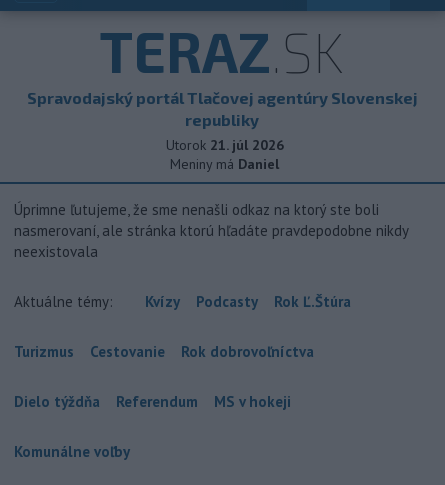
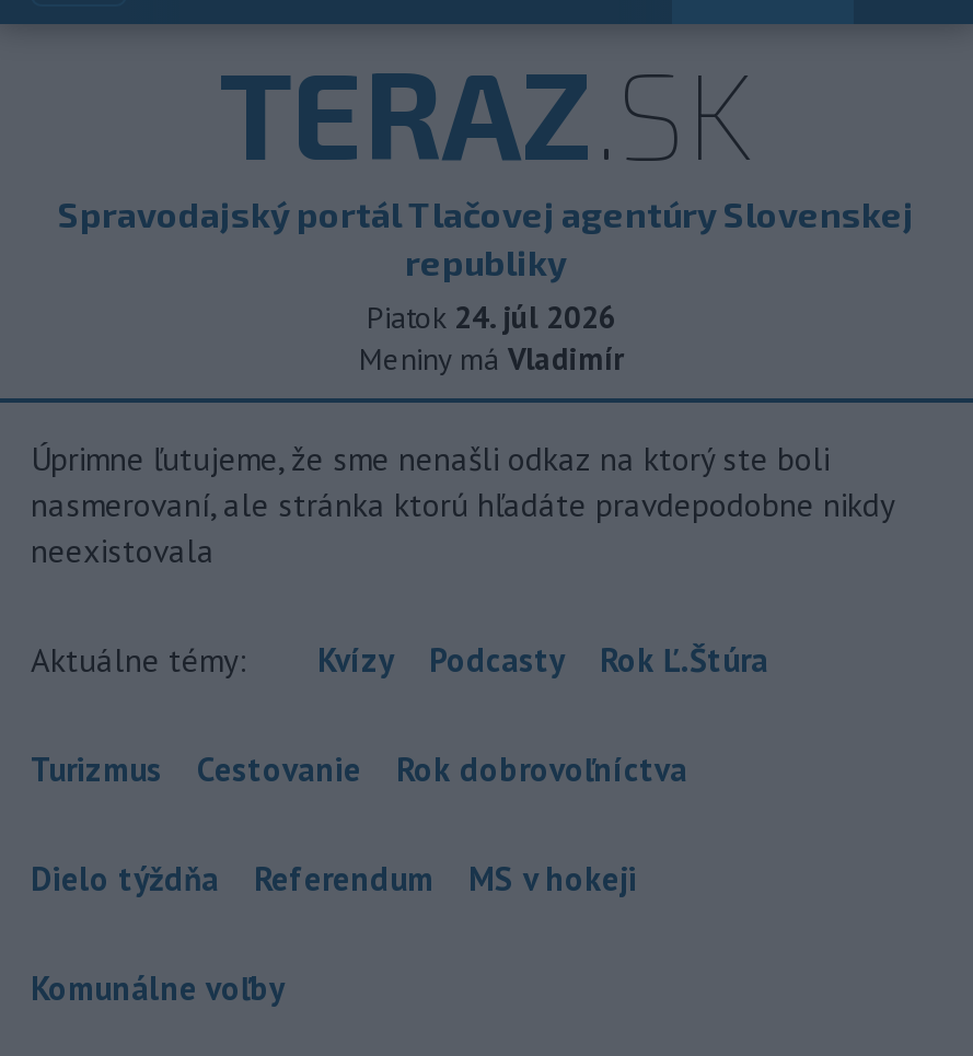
[165,136,283,154] Utorok 21. júl 2026 -> [367,298,616,337] Piatok 24. júl 2026
[170,155,279,173] Meniny má Daniel -> [359,339,624,379] Meniny má Vladimír

